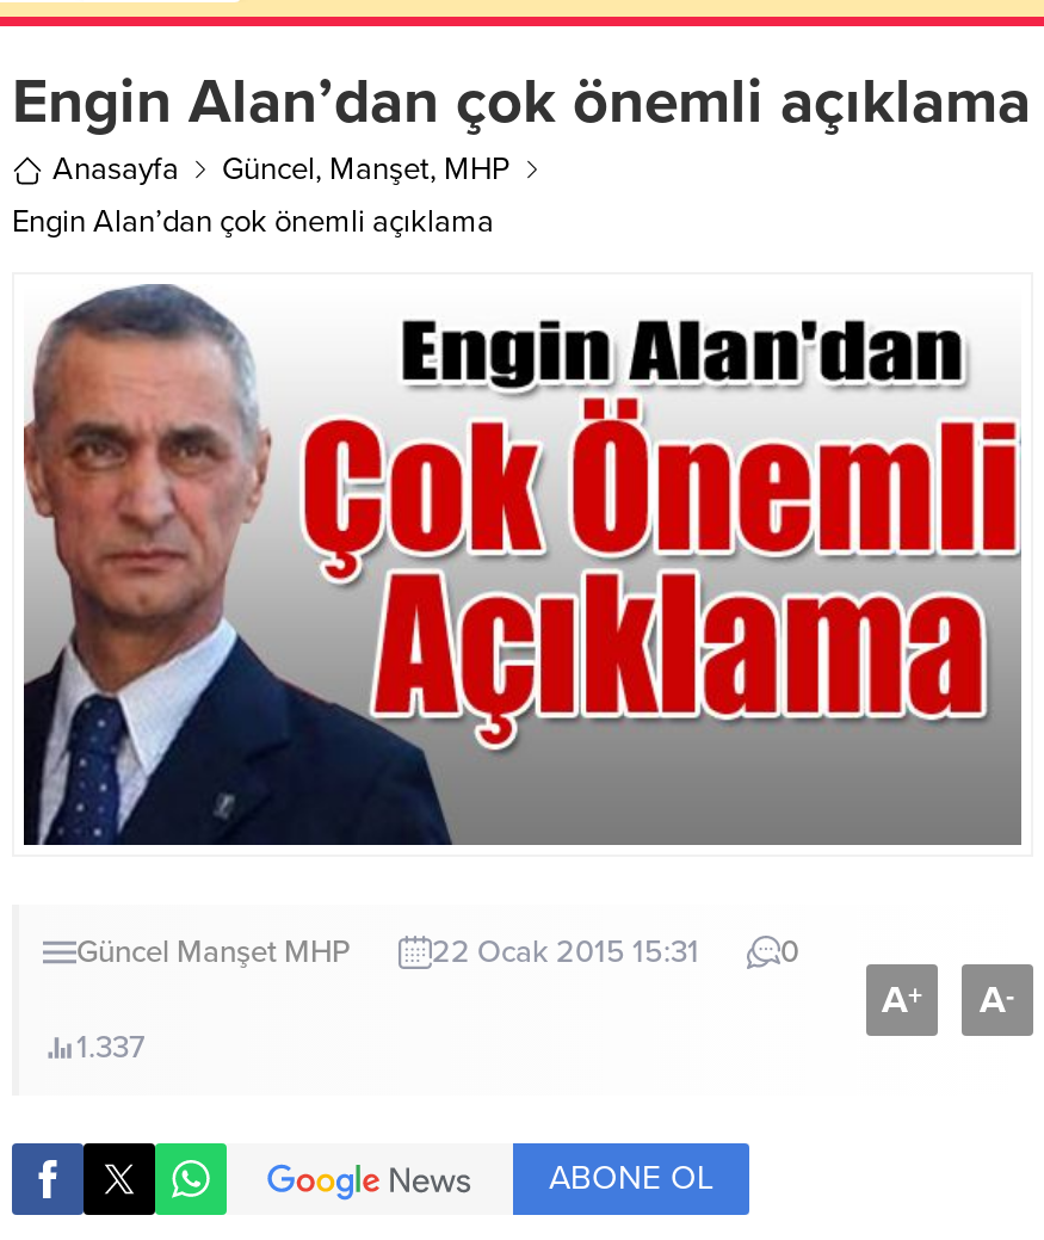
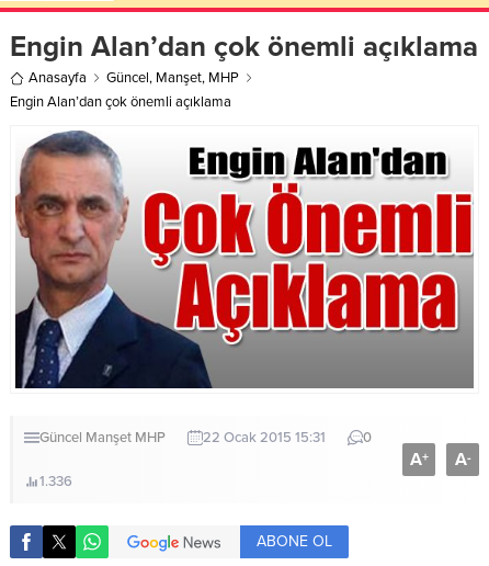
[76,1029,146,1067] 1.337 -> [39,473,72,490] 1.336

